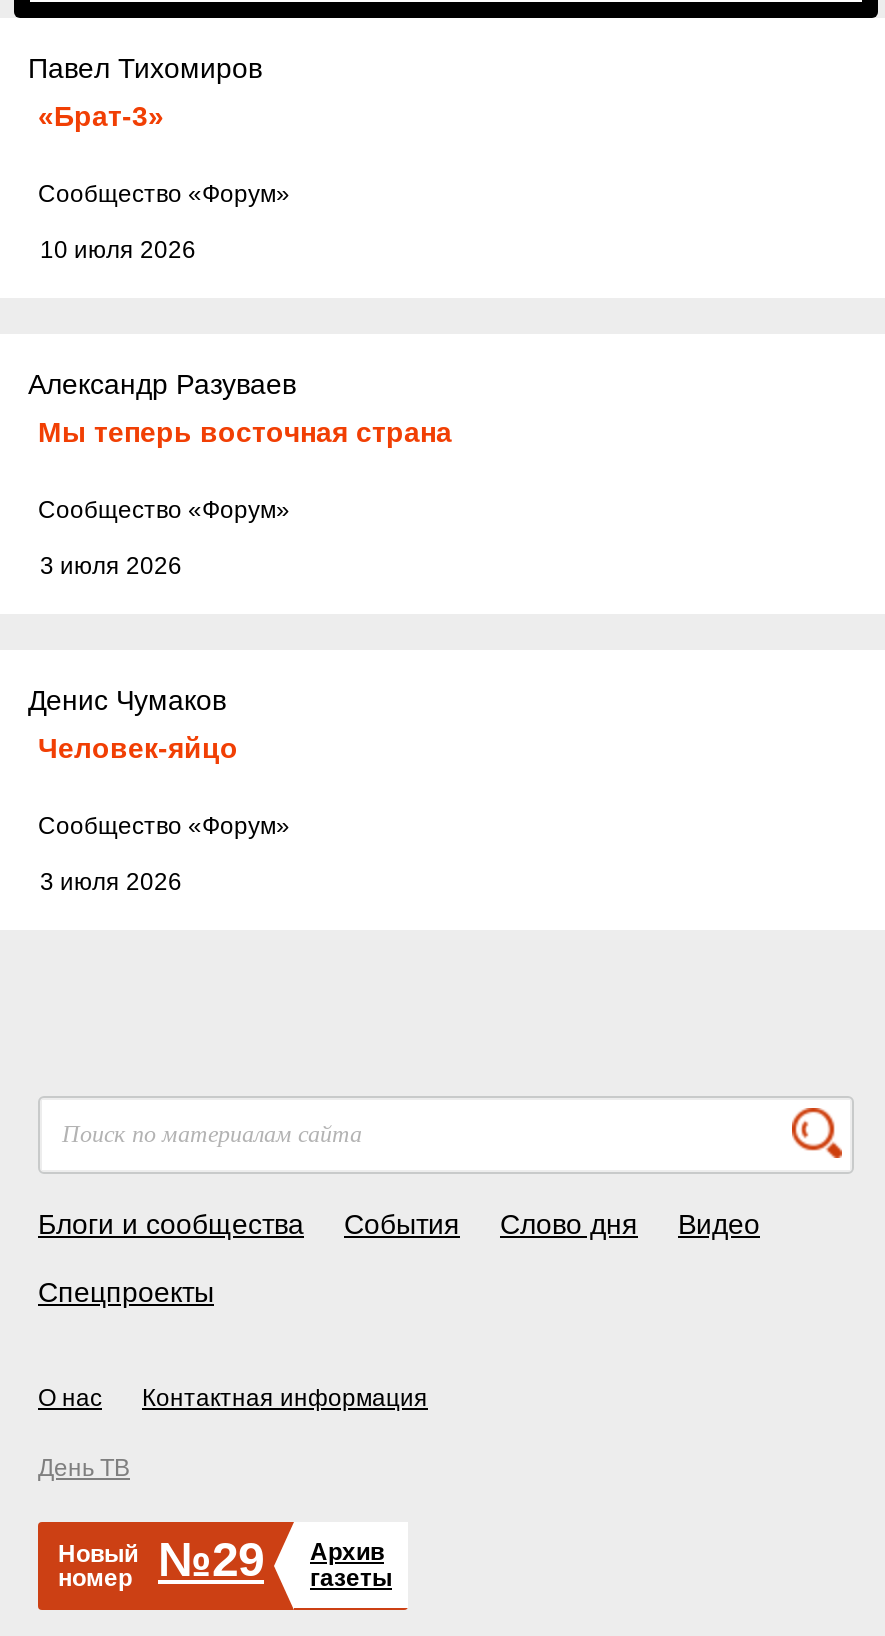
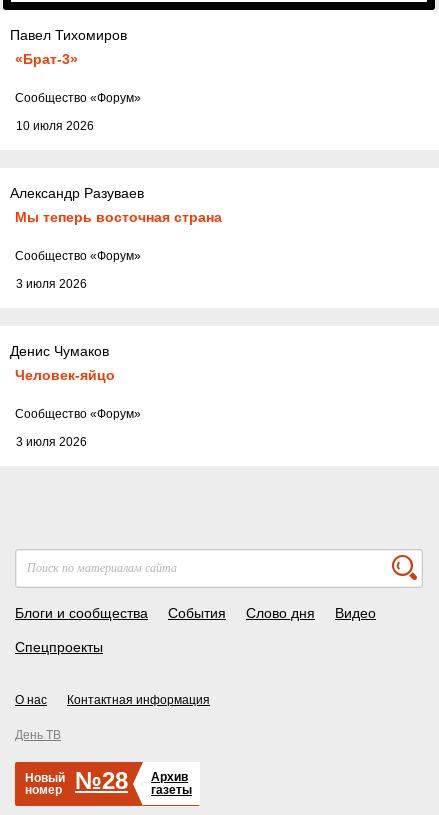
[58,1532,392,1592] Новый номер №29 Архив газеты -> [25,767,192,797] Новый номер №28 Архив газеты

